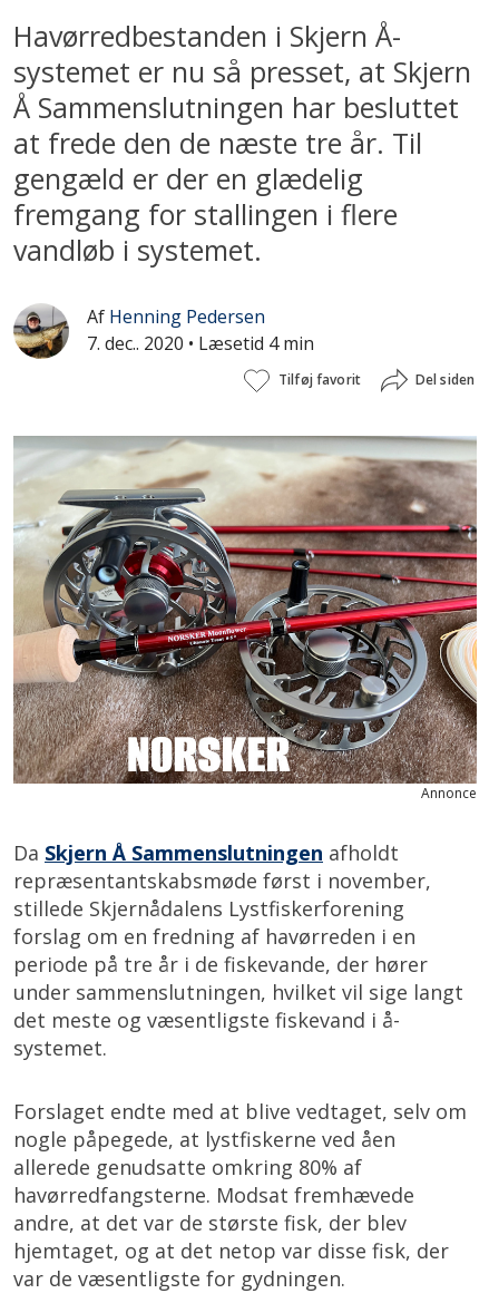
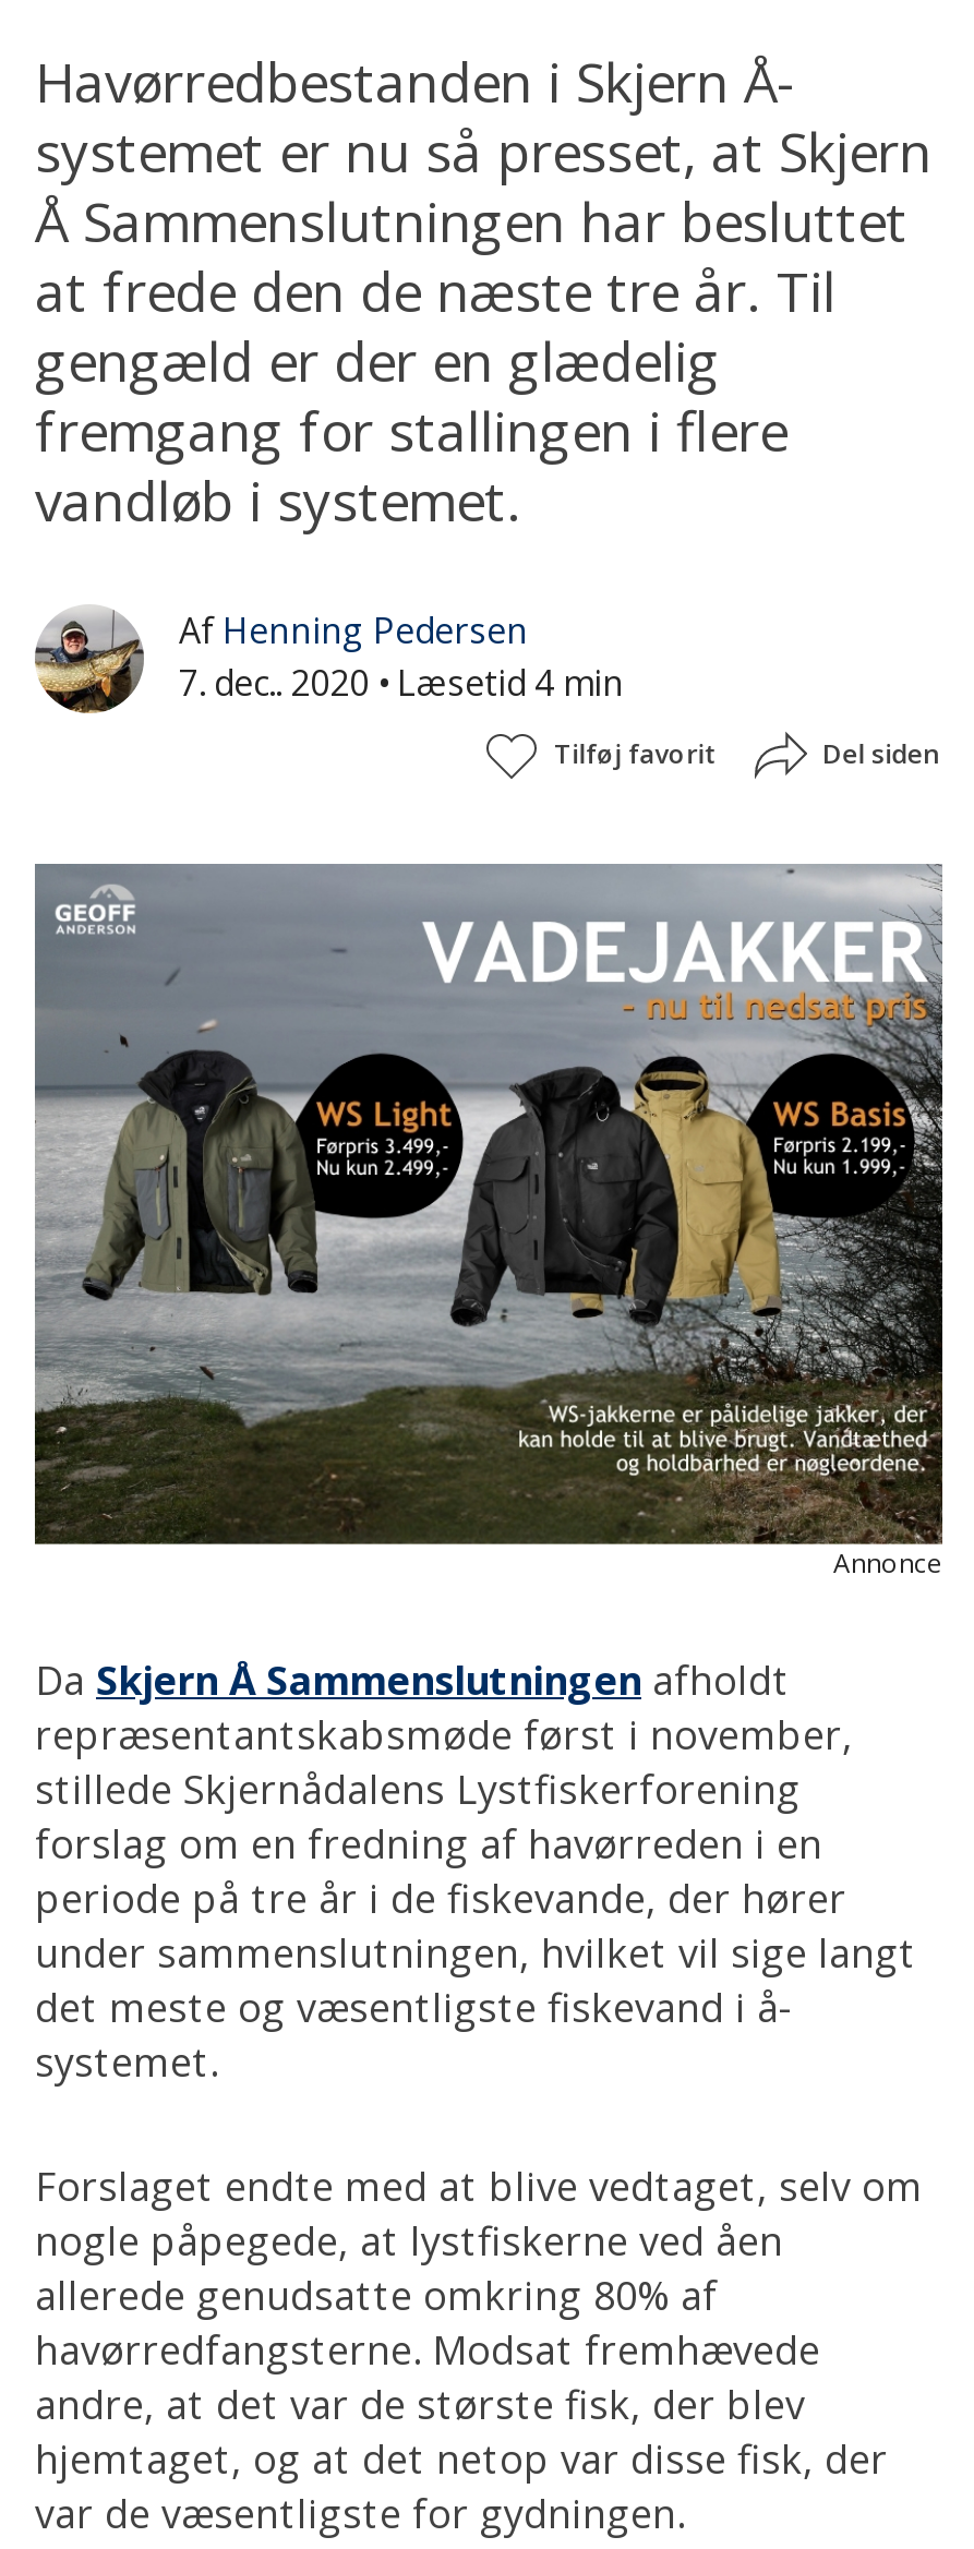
[12,437,478,784] [image] -> [33,864,945,1544] [image]

